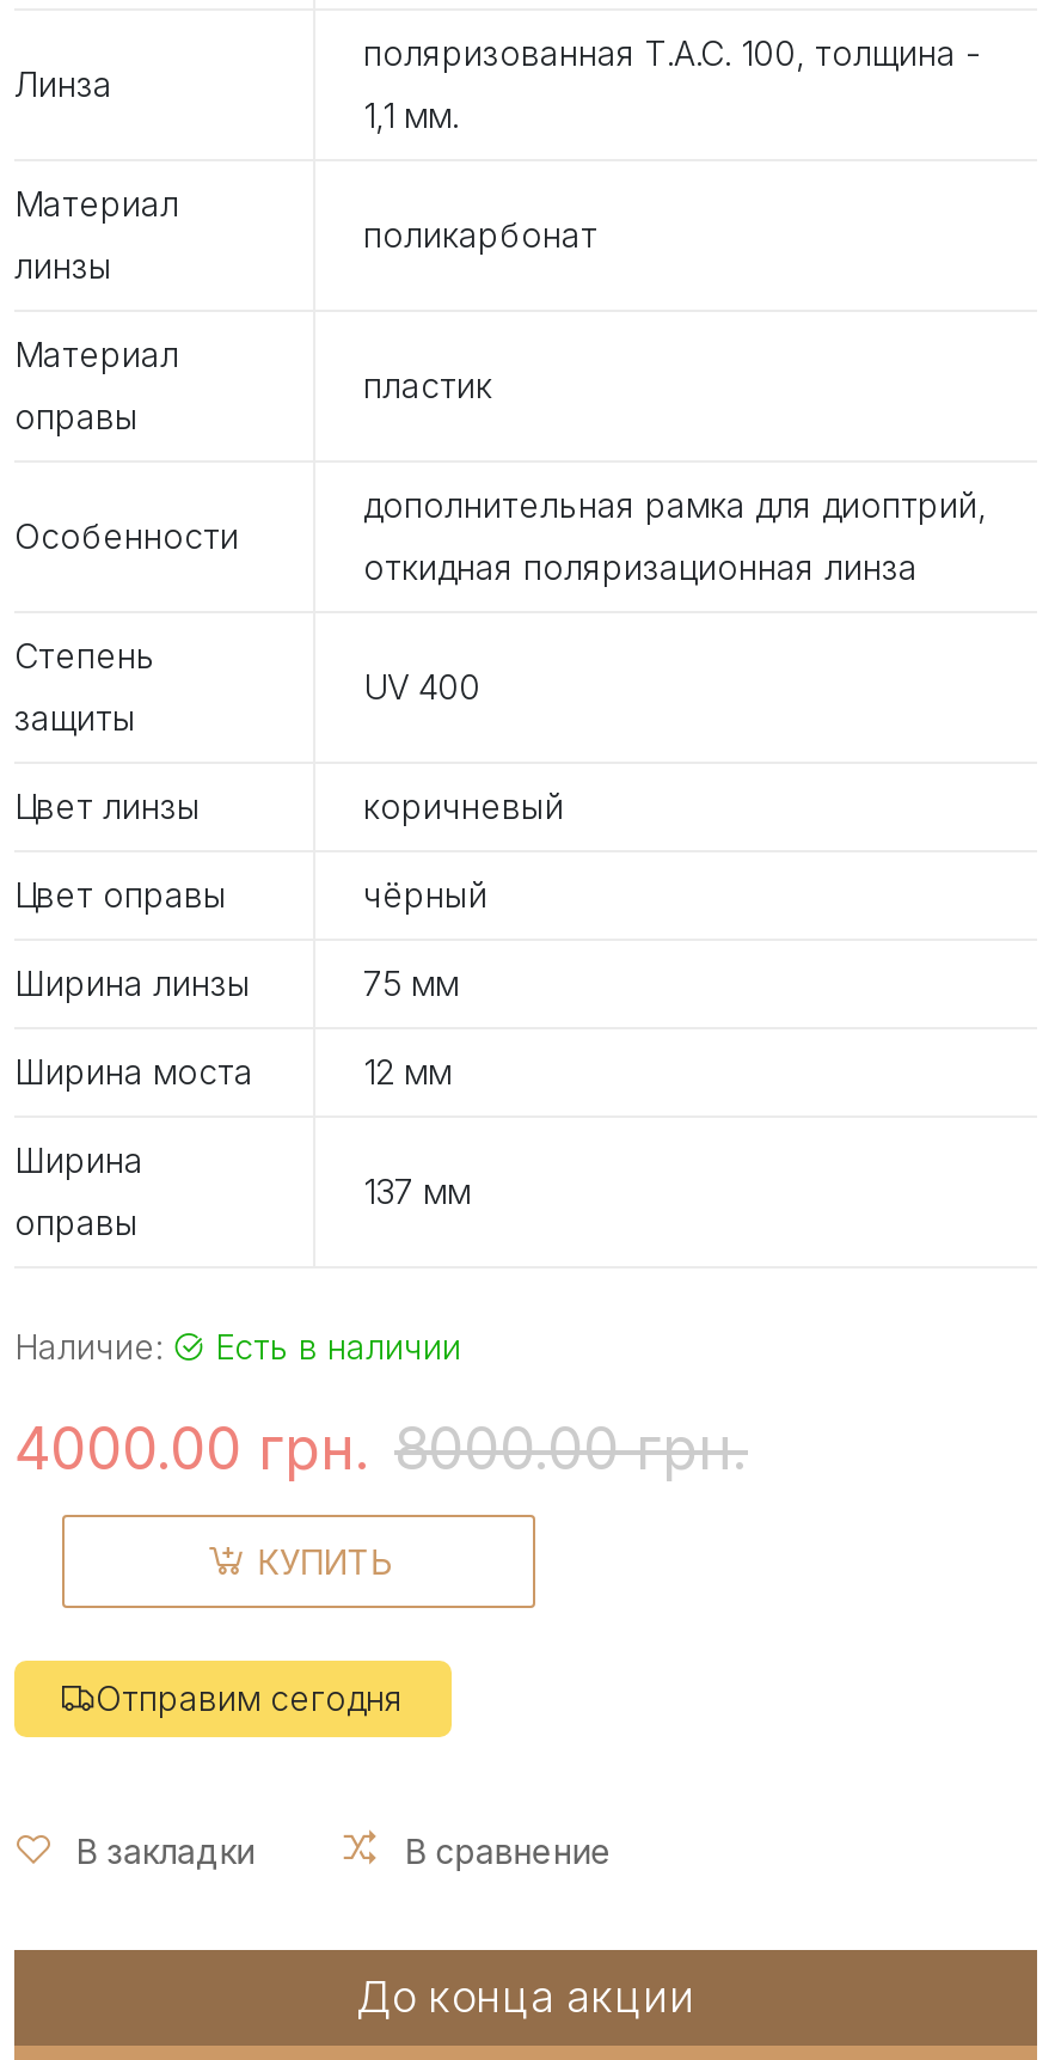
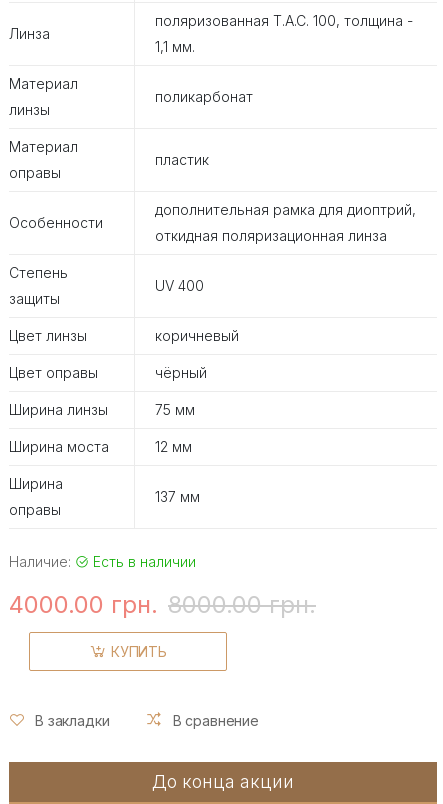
[96,1678,404,1719] Отправим сегодня -> none

